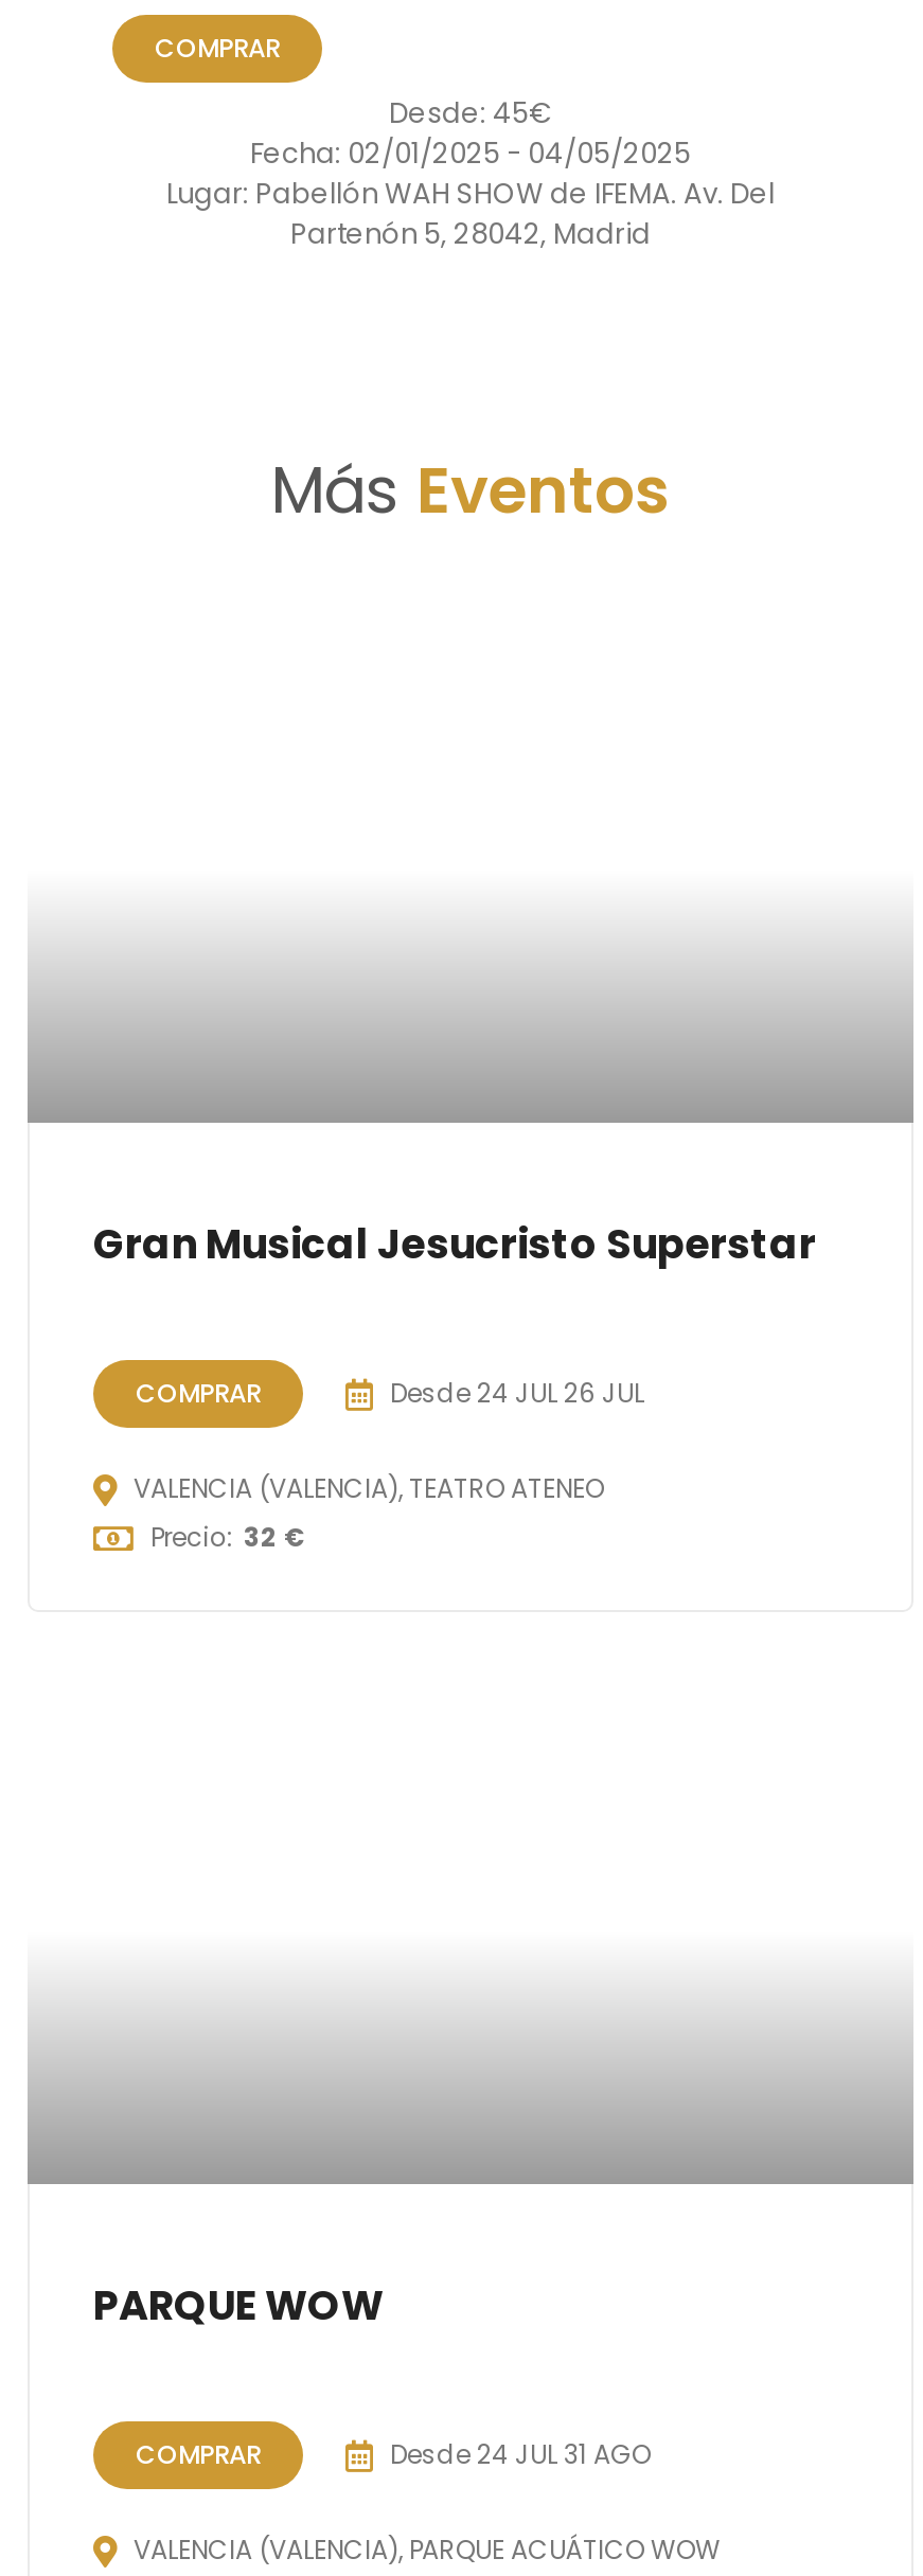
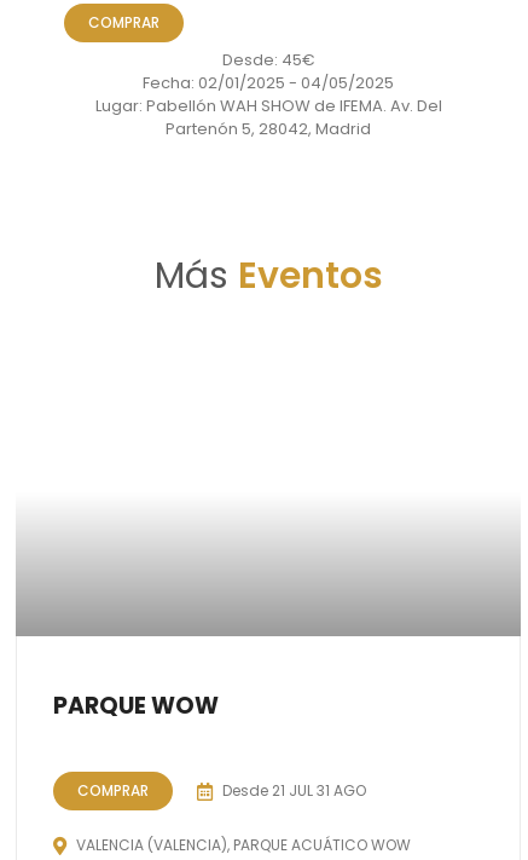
[93,1216,816,1555] Gran Musical Jesucristo Superstar | COMPRAR | Desde 24 JUL 26 JUL | VALENCIA (VALENCIA), TEATRO ATENEO | Precio: 32 € -> none
[390,2436,651,2472] Desde 24 JUL 31 AGO -> [222,780,366,801] Desde 21 JUL 31 AGO

